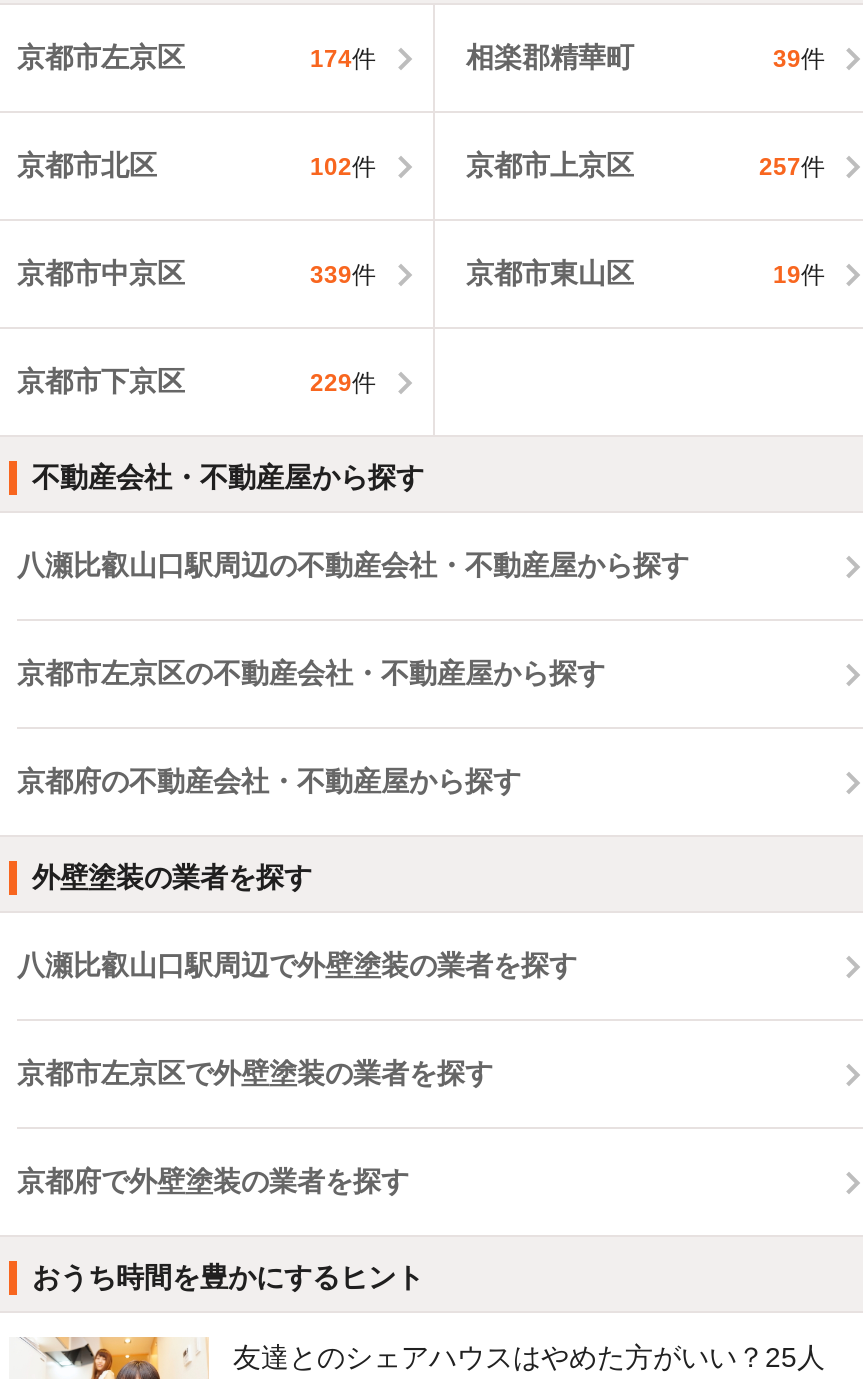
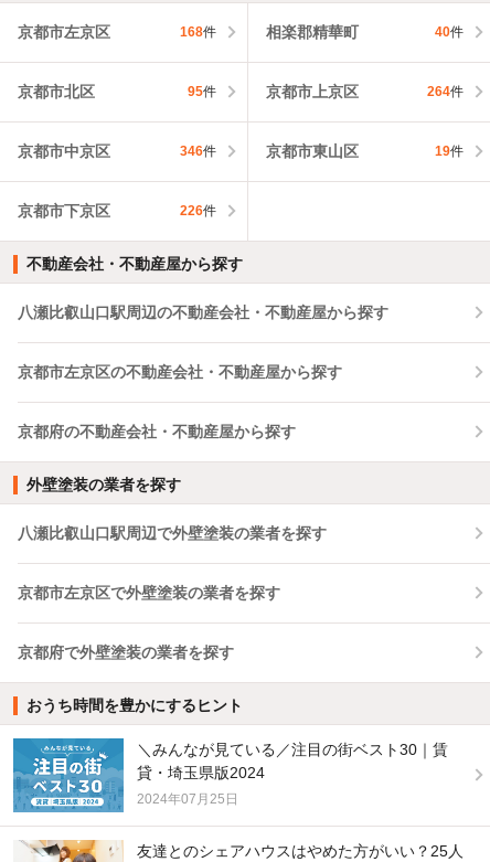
[310,45,376,73] 174件 -> [179,25,216,40] 168件
[773,45,825,73] 39件 -> [435,25,464,40] 40件
[310,153,376,181] 102件 -> [187,84,216,100] 95件
[759,153,825,181] 257件 -> [427,84,464,100] 264件
[310,261,376,289] 339件 -> [179,144,216,159] 346件
[310,369,376,397] 229件 -> [179,204,216,219] 226件
none -> [12,737,448,816] [image] | ＼みんなが見ている／注目の街ベスト30｜賃 | 貸・埼玉県版2024 | 2024年07月25日

